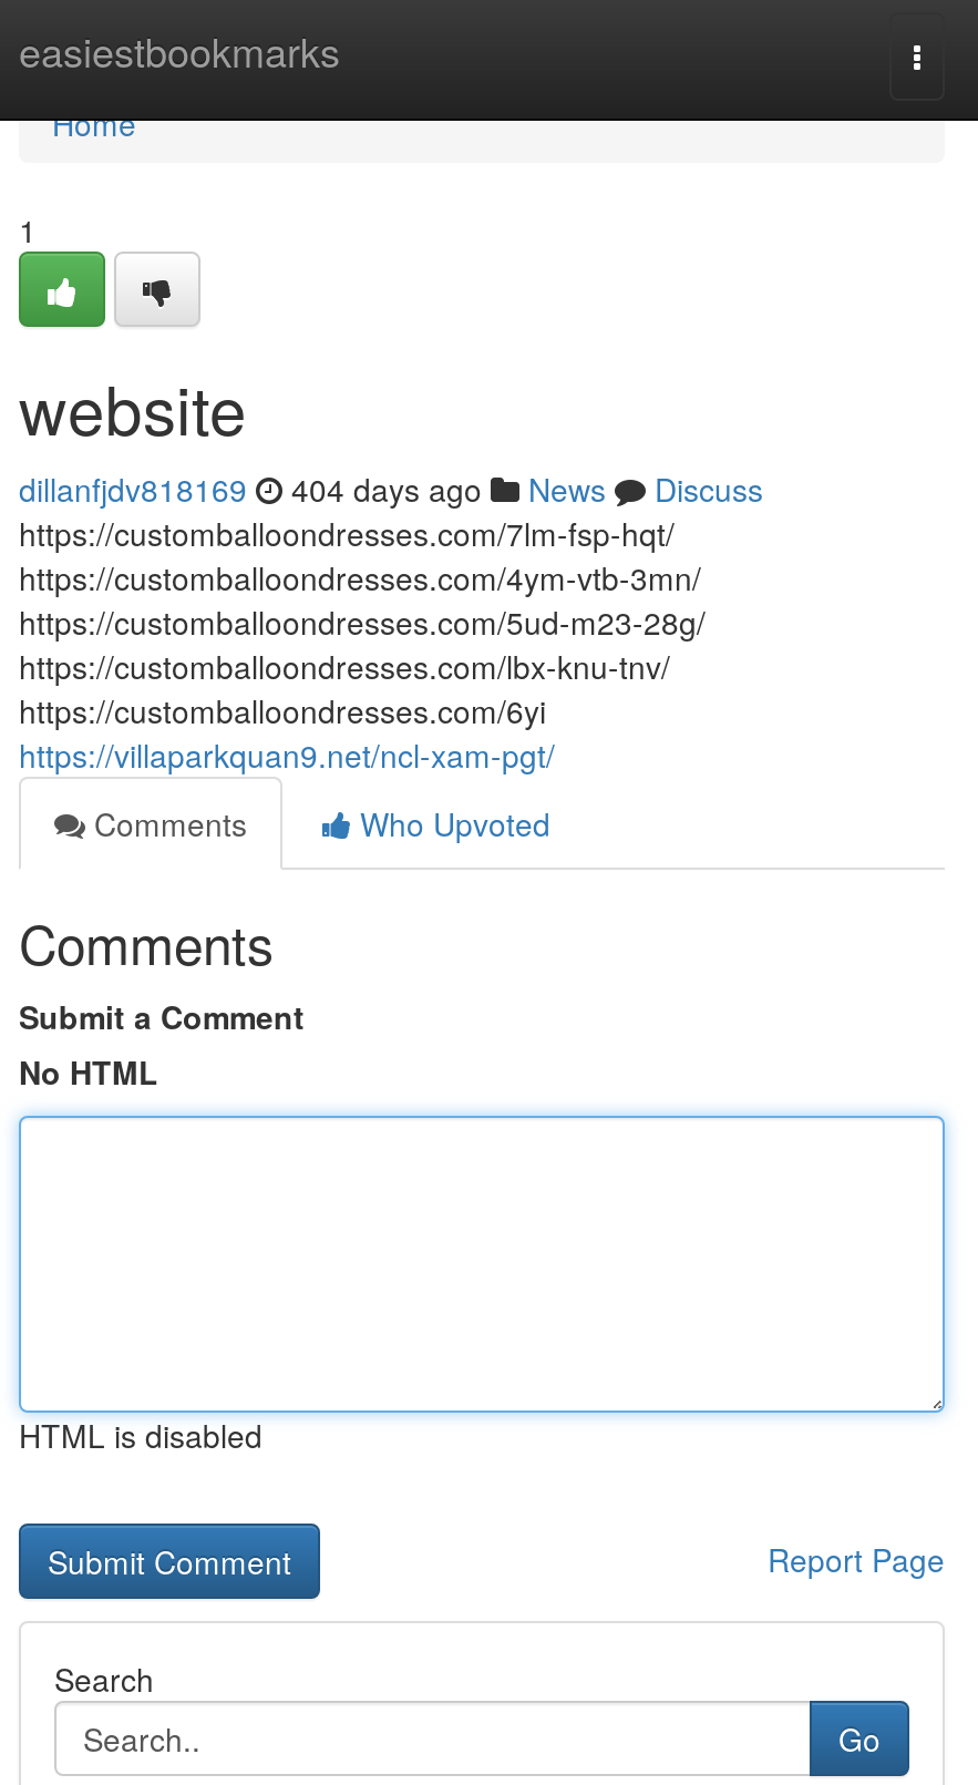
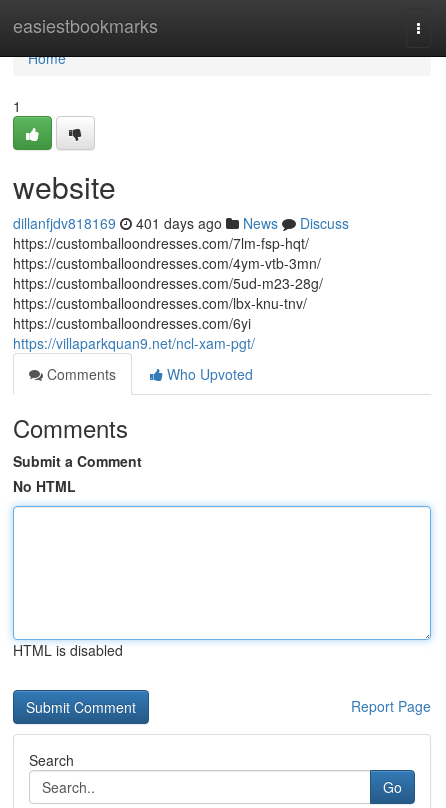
[19,466,763,511] dillanfjdv818169 404 days ago News Discuss -> [13,213,349,233] dillanfjdv818169 401 days ago News Discuss

